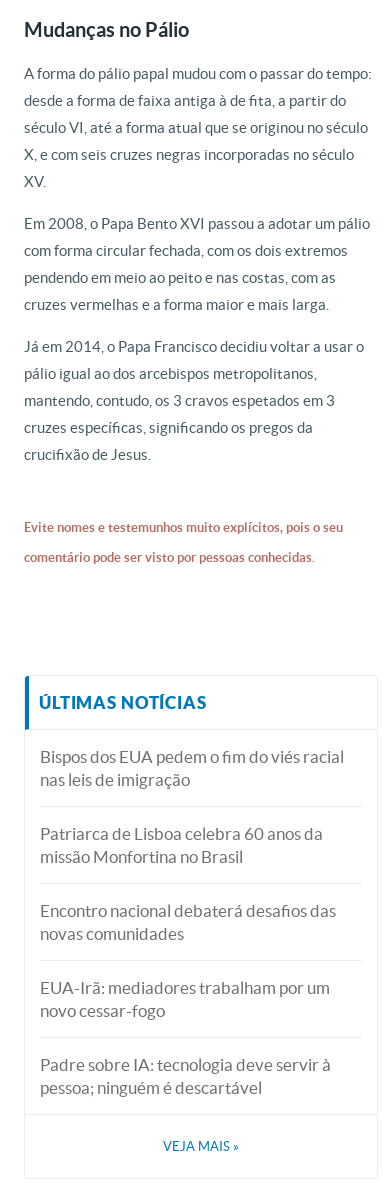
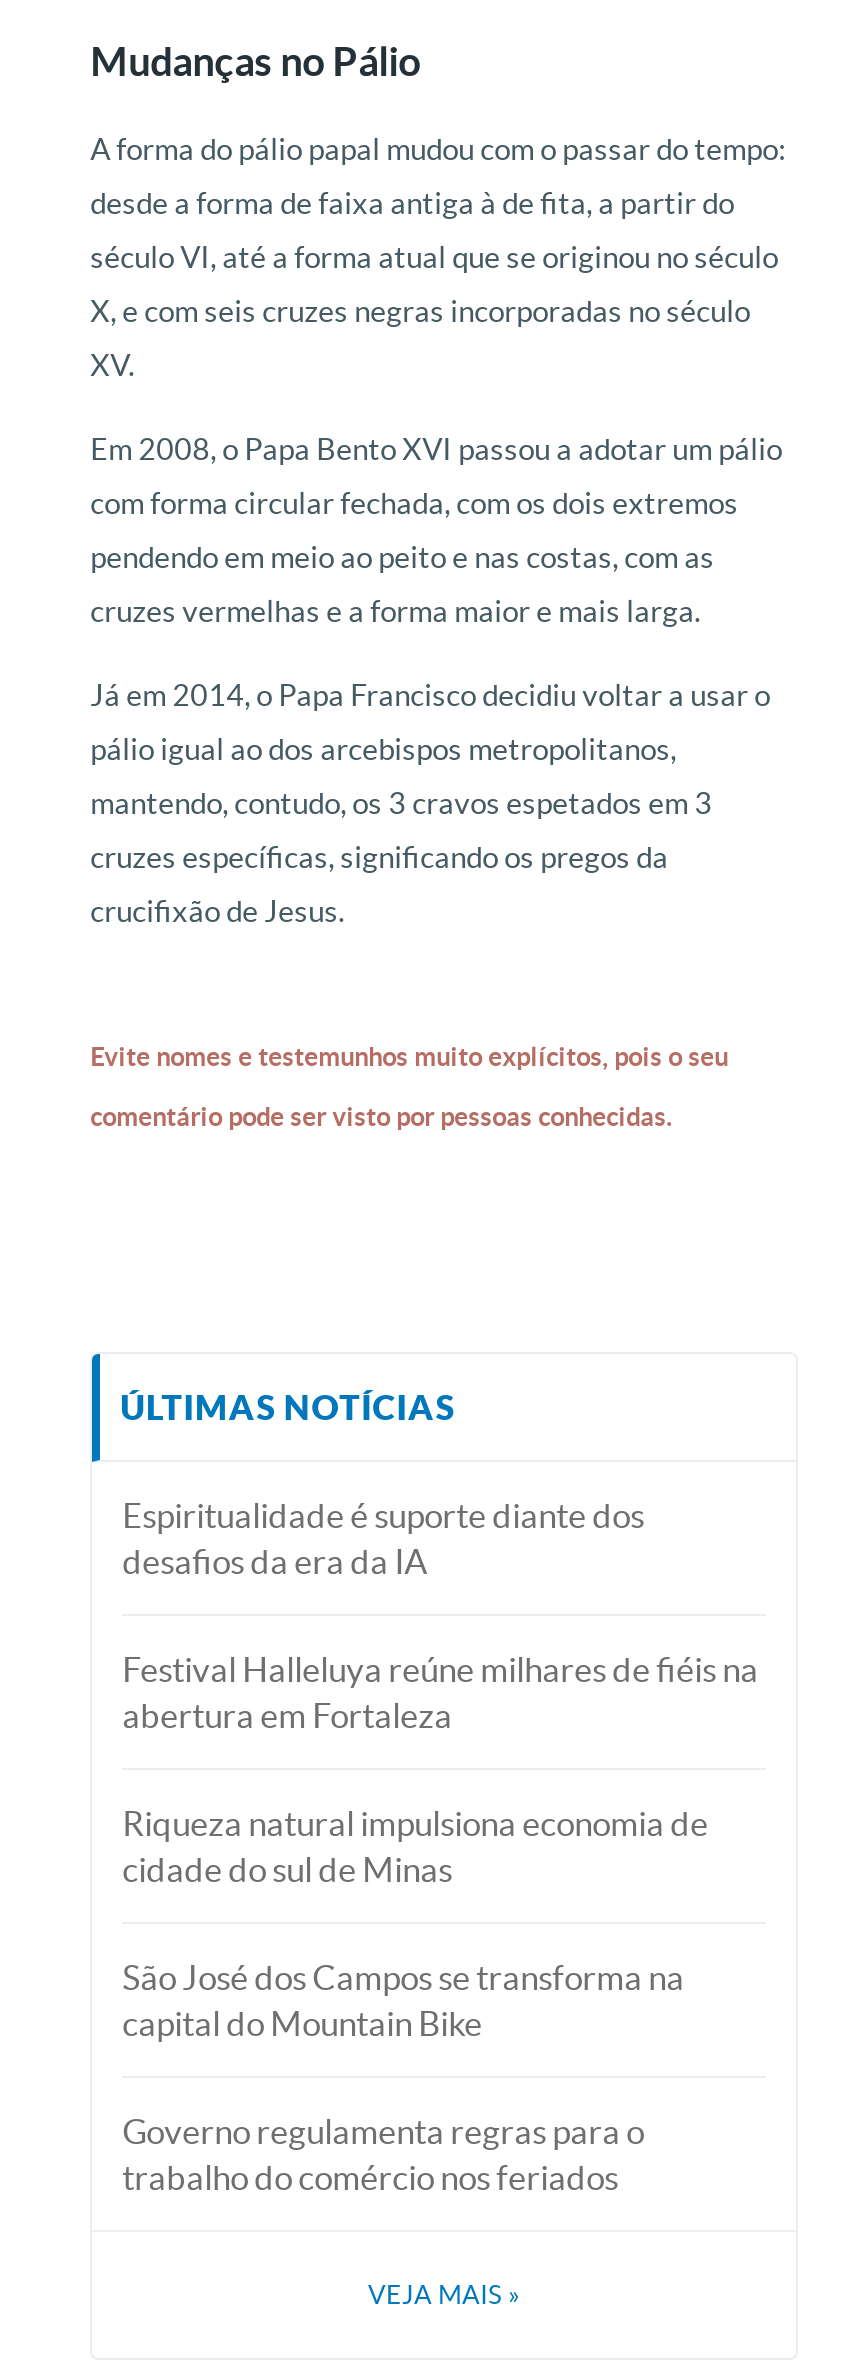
[40,747,344,789] Bispos dos EUA pedem o fim do viés racial | nas leis de imigração -> [122,1497,644,1581] Espiritualidade é suporte diante dos | desafios da era da IA
[40,824,323,866] Patriarca de Lisboa celebra 60 anos da | missão Monfortina no Brasil -> [122,1651,758,1735] Festival Halleluya reúne milhares de fiéis na | abertura em Fortaleza
[40,901,336,943] Encontro nacional debaterá desafios das | novas comunidades -> [122,1805,708,1889] Riqueza natural impulsiona economia de | cidade do sul de Minas
[40,978,330,1020] EUA-Irã: mediadores trabalham por um | novo cessar-fogo -> [122,1959,684,2043] São José dos Campos se transforma na | capital do Mountain Bike
[40,1055,331,1097] Padre sobre IA: tecnologia deve servir à | pessoa; ninguém é descartável -> [122,2113,644,2197] Governo regulamenta regras para o | trabalho do comércio nos feriados

